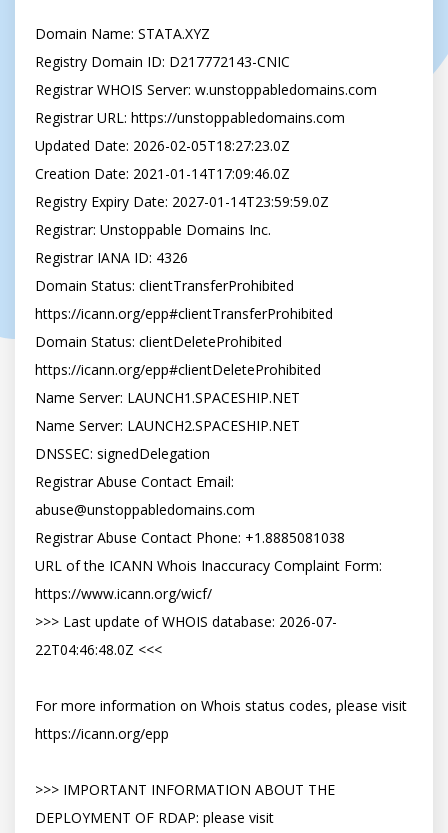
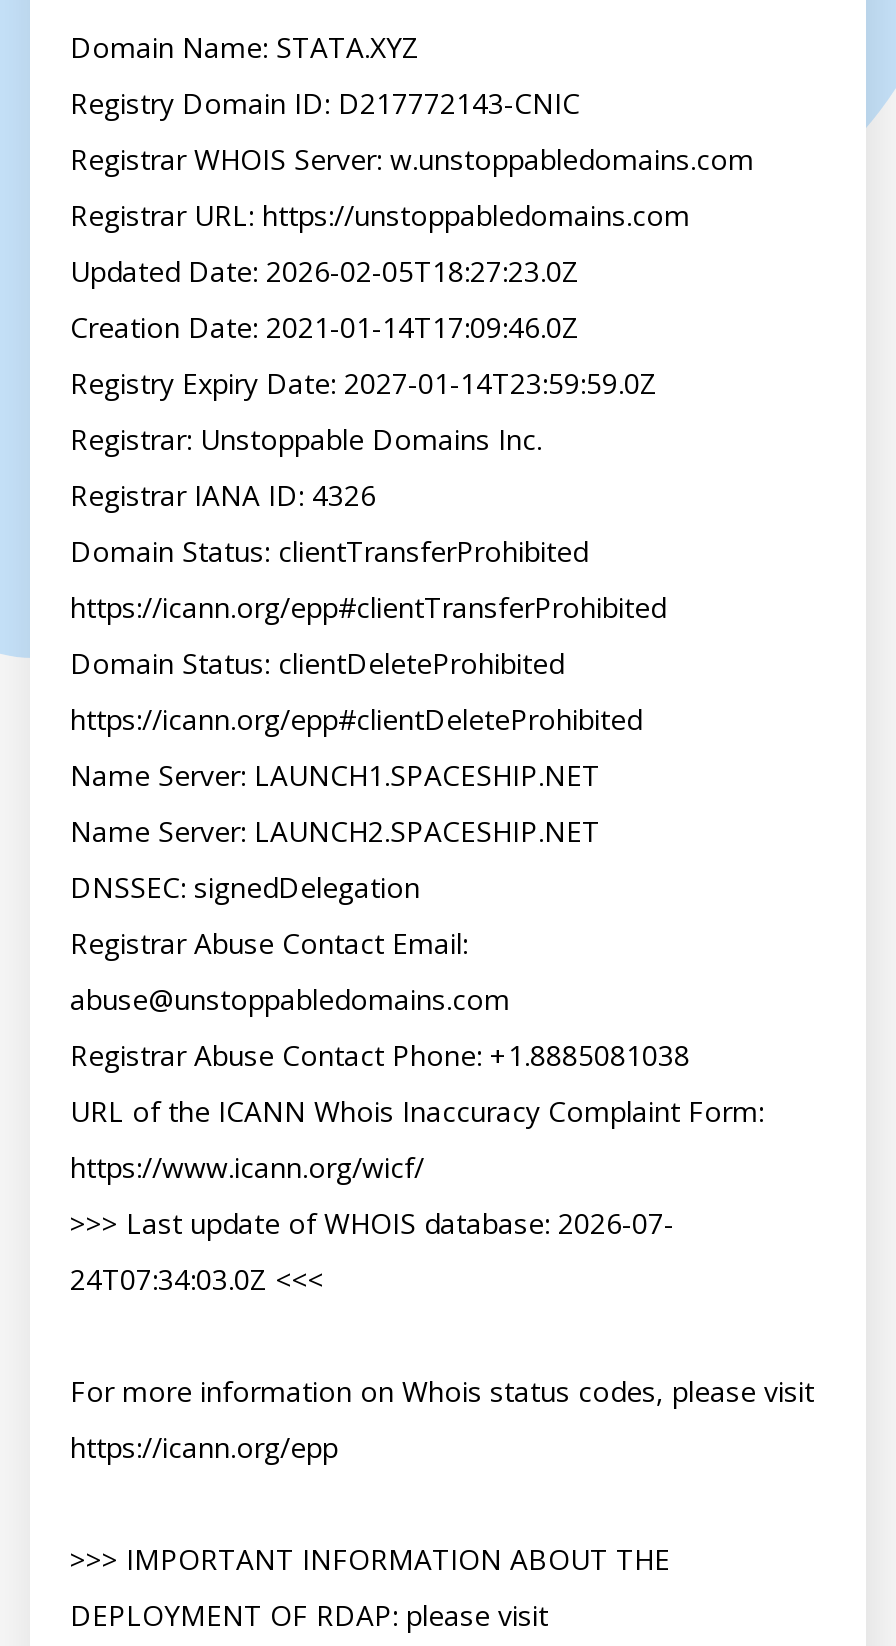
[35,640,162,659] 22T04:46:48.0Z <<< -> [70,1260,324,1298] 24T07:34:03.0Z <<<

